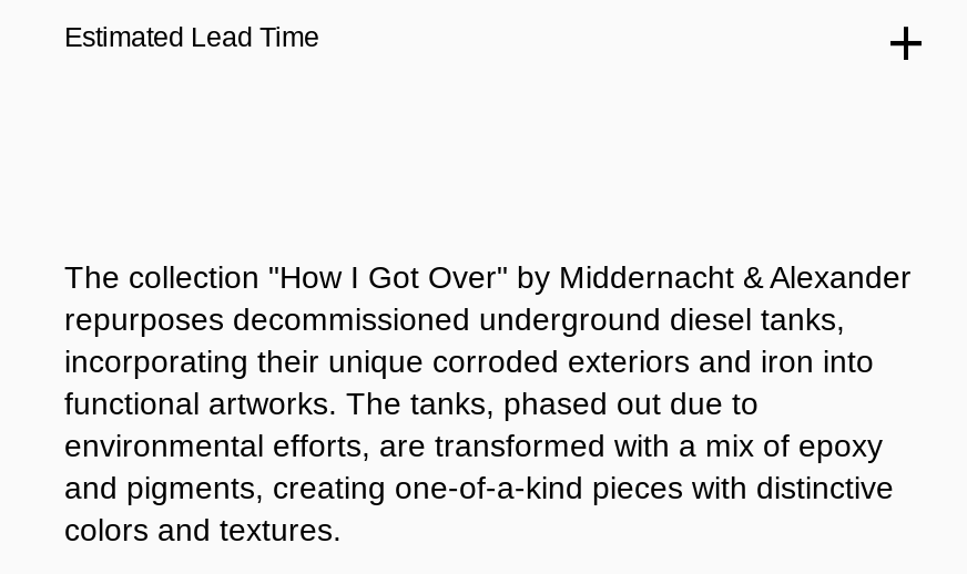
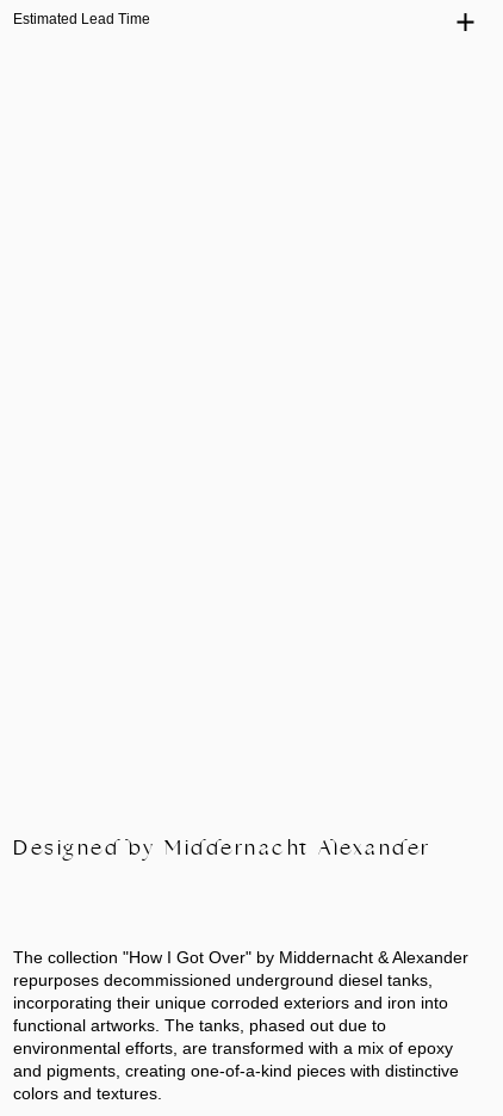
none -> [13,836,431,861] Designed by Middernacht Alexander

